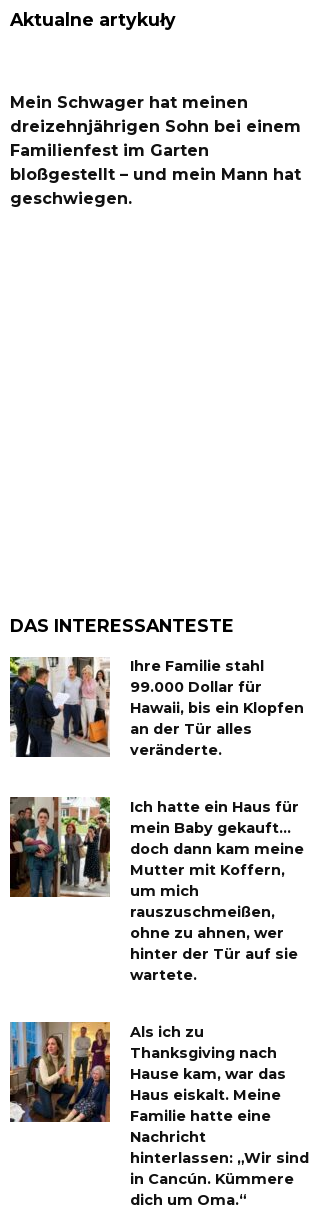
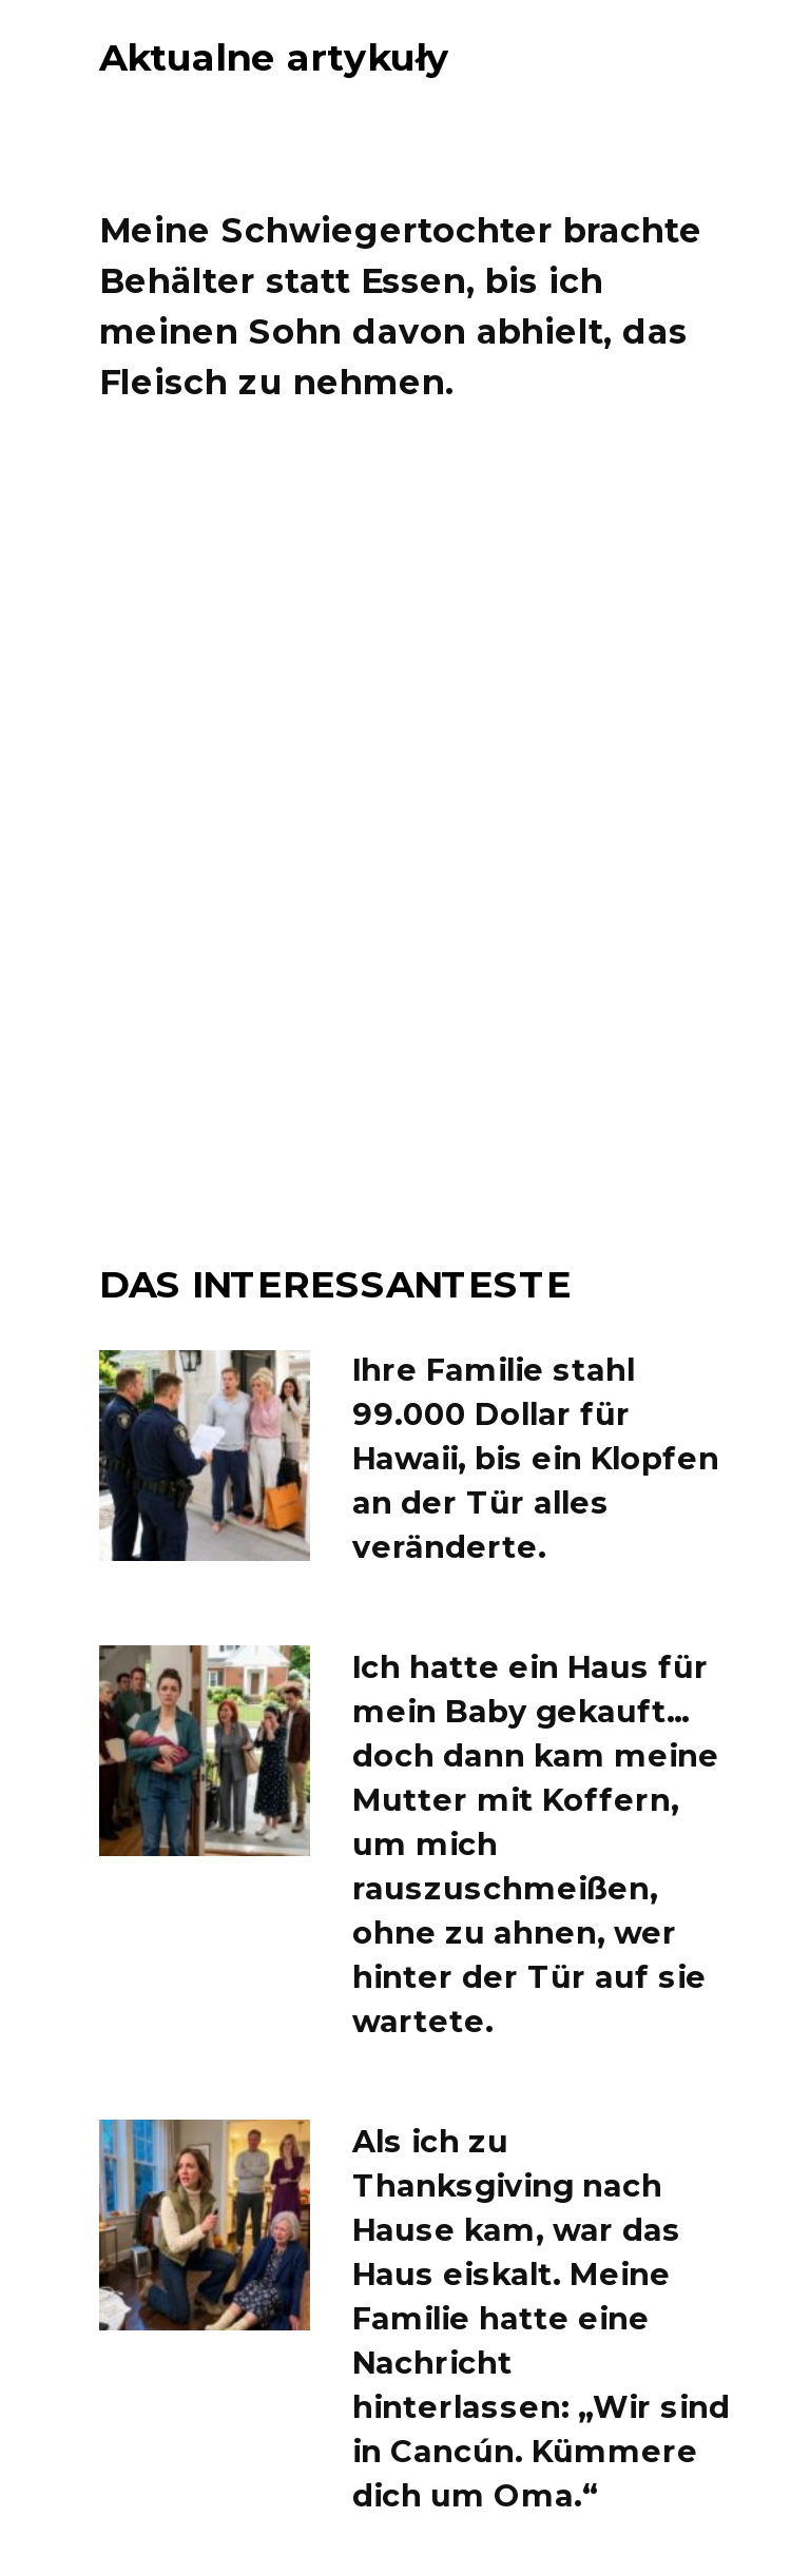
[10,93,301,208] Mein Schwager hat meinen | dreizehnjährigen Sohn bei einem | Familienfest im Garten | bloßgestellt – und mein Mann hat | geschwiegen. -> [99,212,702,404] Meine Schwiegertochter brachte | Behälter statt Essen, bis ich | meinen Sohn davon abhielt, das | Fleisch zu nehmen.

